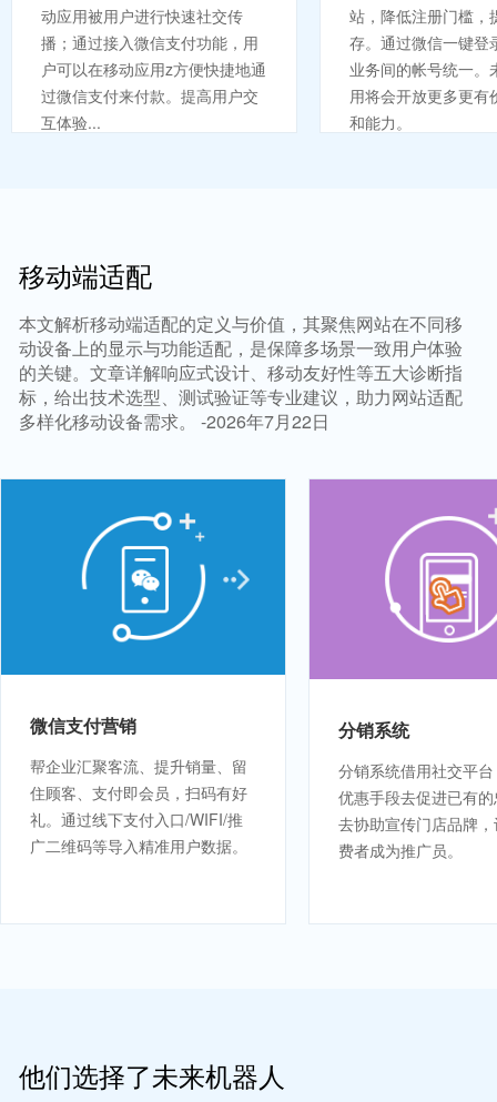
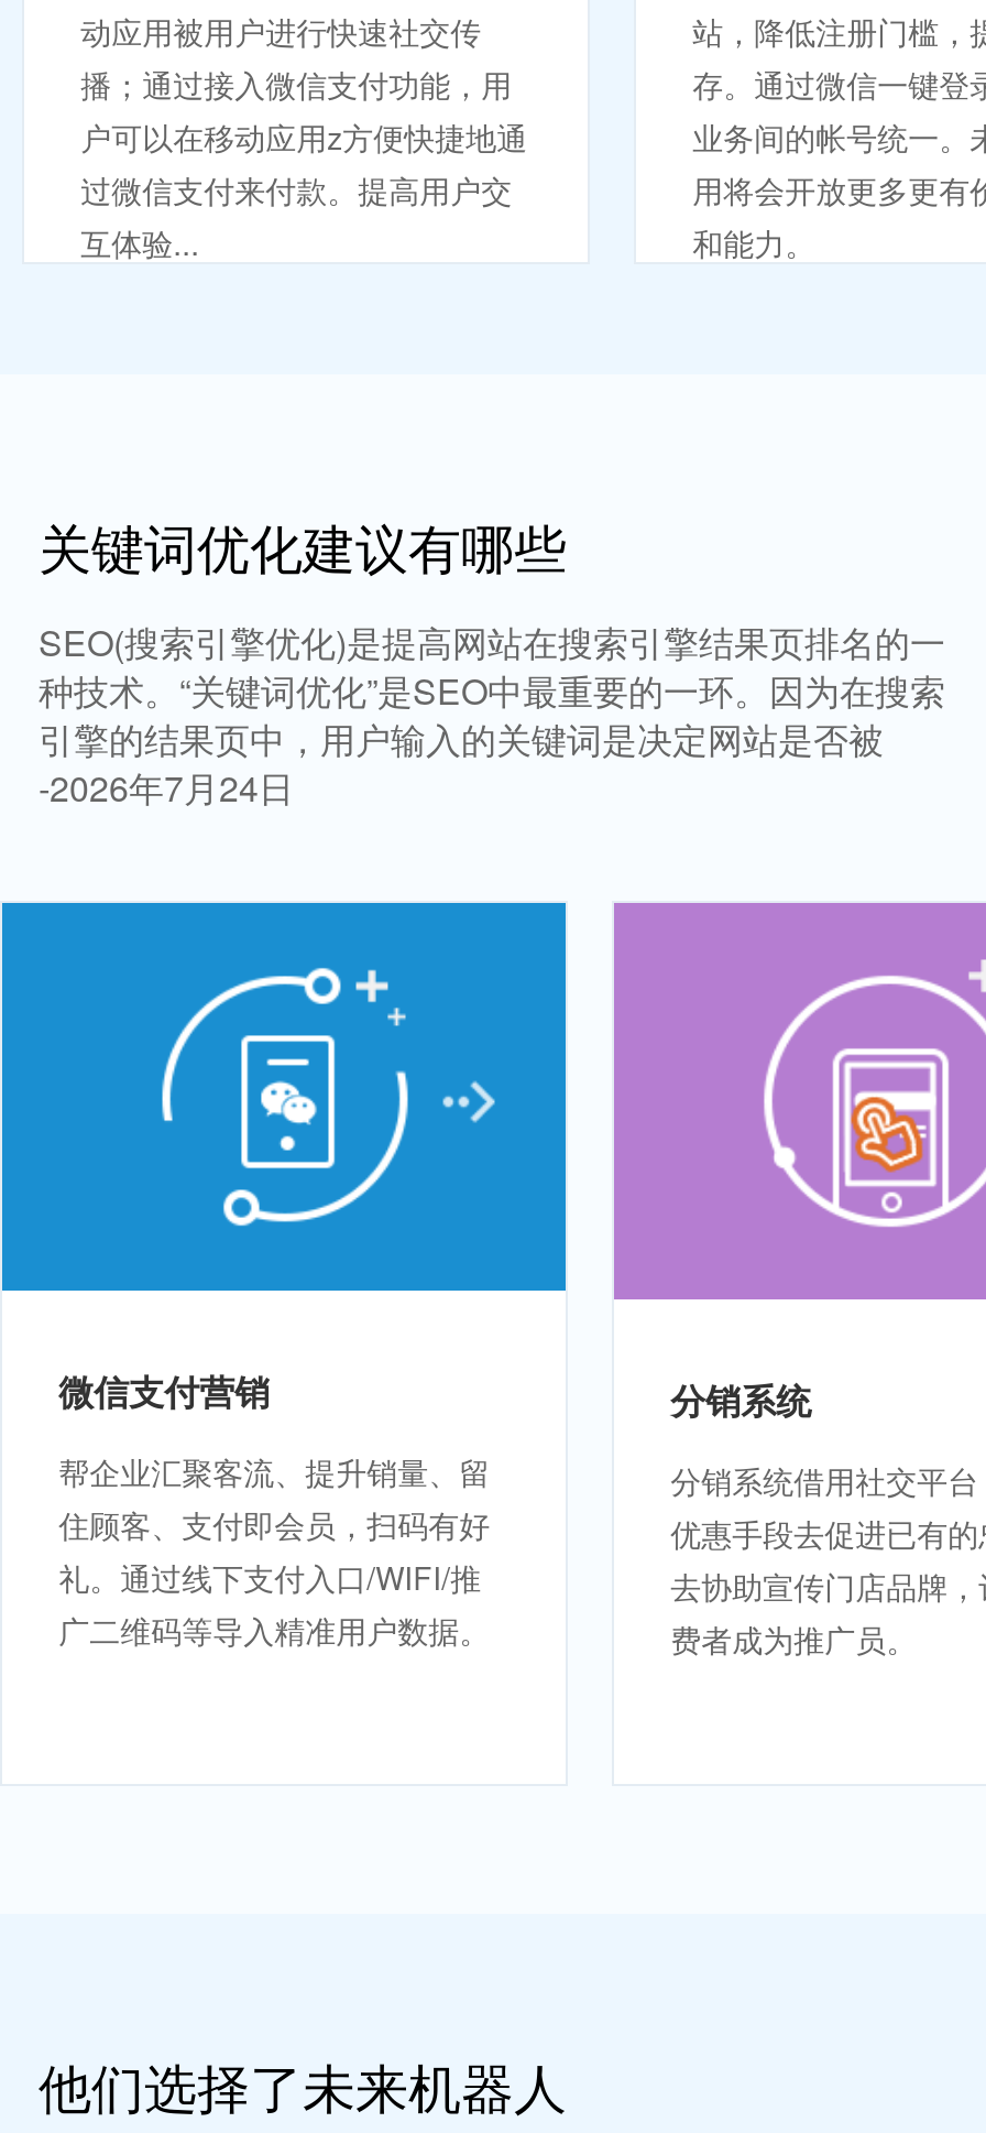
[19,255,463,433] 移动端适配 | 本文解析移动端适配的定义与价值，其聚焦网站在不同移 | 动设备上的显示与功能适配，是保障多场景一致用户体验 | 的关键。文章详解响应式设计、移动友好性等五大诊断指 | 标，给出技术选型、测试验证等专业建议，助力网站适配 | 多样化移动设备需求。 -2026年7月22日 -> [39,506,945,812] 关键词优化建议有哪些 | SEO(搜索引擎优化)是提高网站在搜索引擎结果页排名的一 | 种技术。“关键词优化”是SEO中最重要的一环。因为在搜索 | 引擎的结果页中，用户输入的关键词是决定网站是否被 | -2026年7月24日

